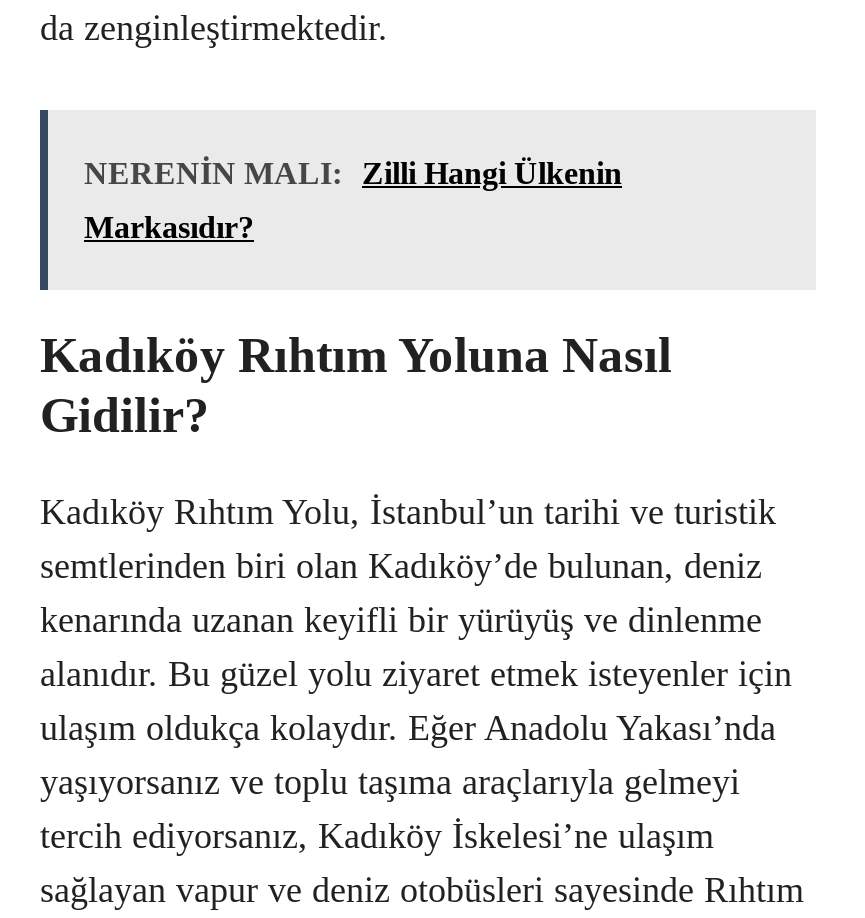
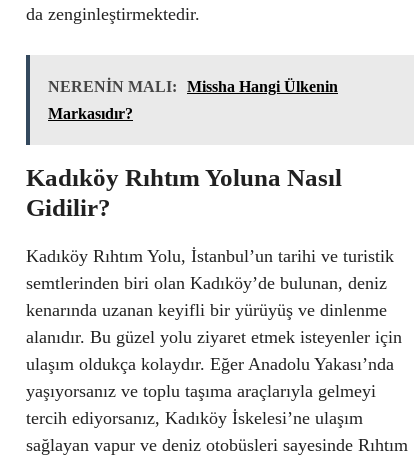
[84,156,622,190] NERENİN MALI: Zilli Hangi Ülkenin -> [48,78,338,95] NERENİN MALI: Missha Hangi Ülkenin

